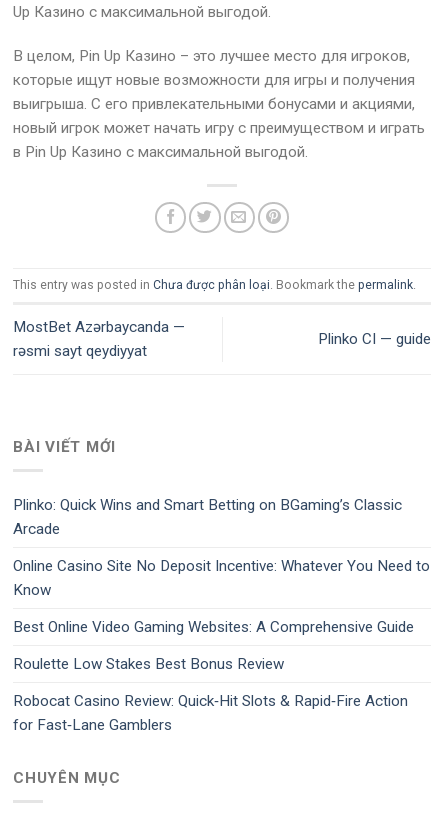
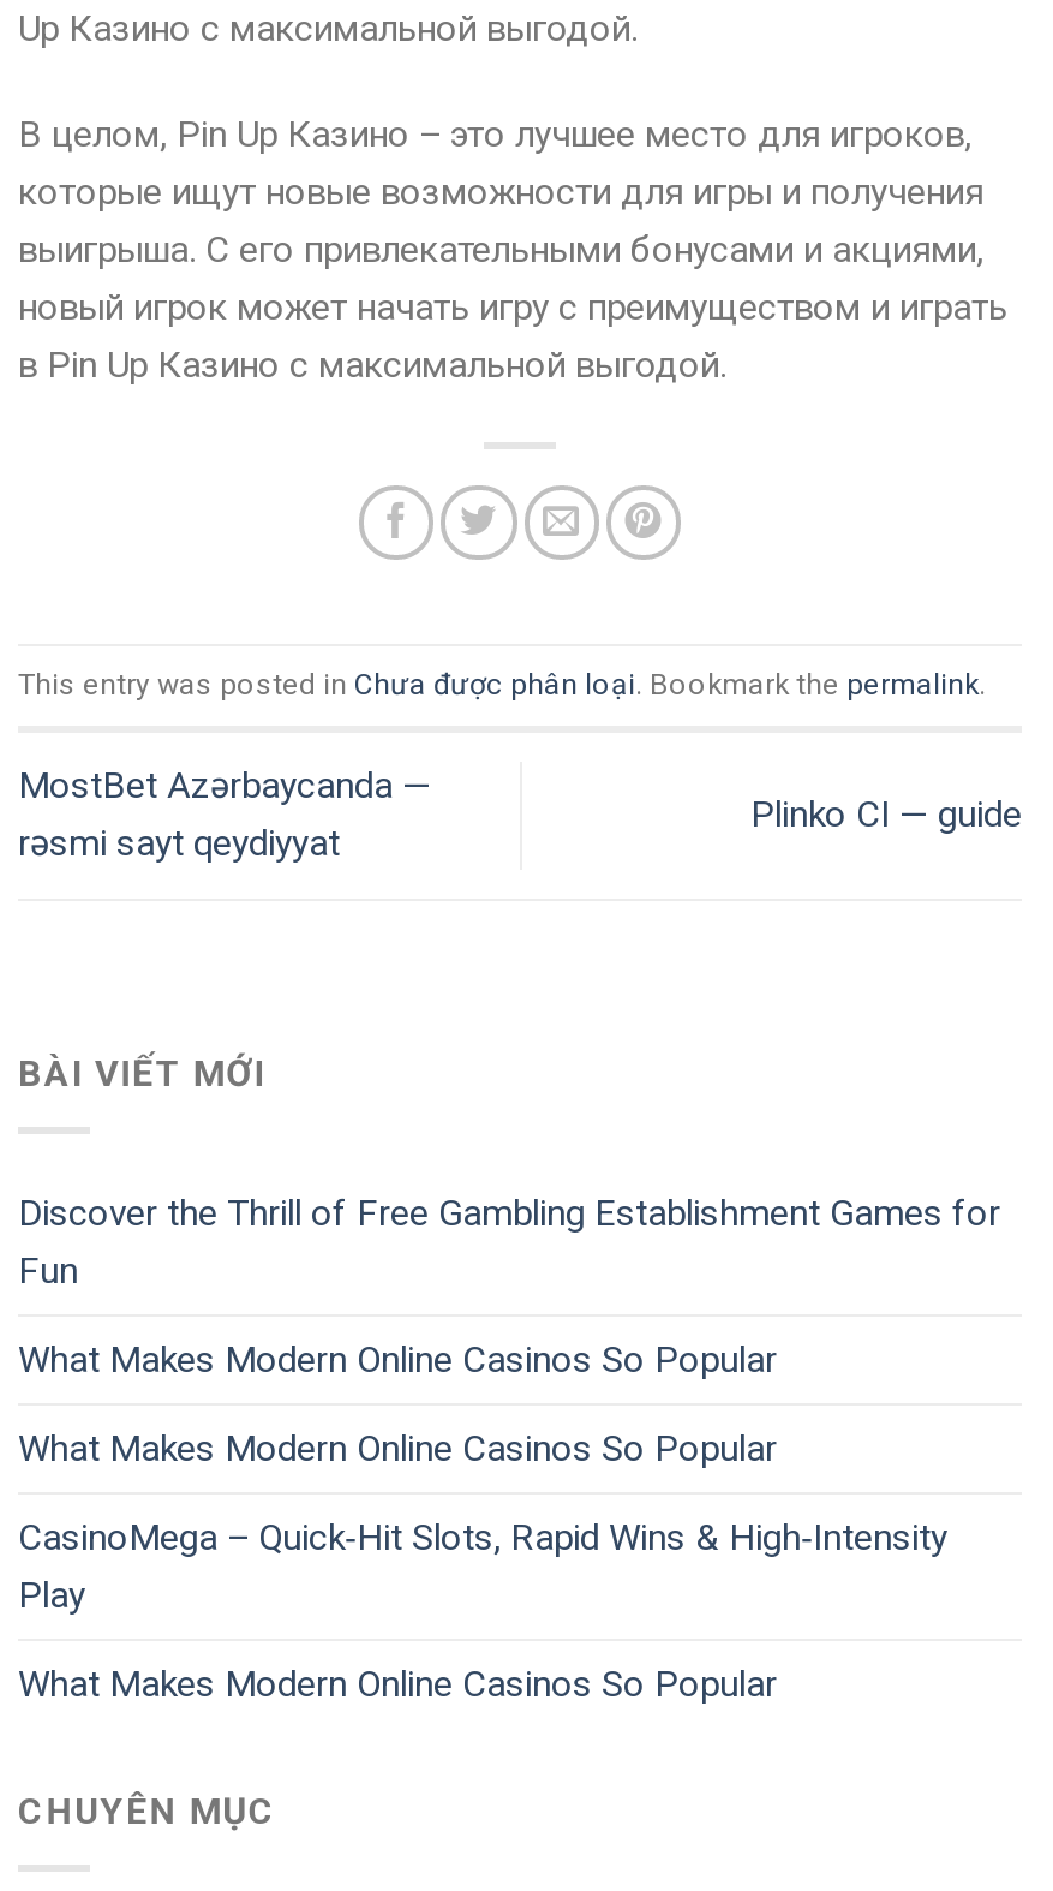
[13,496,402,538] Plinko: Quick Wins and Smart Betting on BGaming’s Classic | Arcade -> [18,1193,1000,1293] Discover the Thrill of Free Gambling Establishment Games for | Fun
[13,557,430,599] Online Casino Site No Deposit Incentive: Whatever You Need to | Know -> [18,1339,777,1382] What Makes Modern Online Casinos So Popular
[13,618,414,636] Best Online Video Gaming Websites: A Comprehensive Guide -> [18,1428,777,1471] What Makes Modern Online Casinos So Popular
[13,655,284,673] Roulette Low Stakes Best Bonus Review -> [18,1517,947,1618] CasinoMega – Quick‑Hit Slots, Rapid Wins & High‑Intensity | Play
[13,692,408,734] Robocat Casino Review: Quick‑Hit Slots & Rapid‑Fire Action | for Fast‑Lane Gamblers -> [18,1663,777,1707] What Makes Modern Online Casinos So Popular

